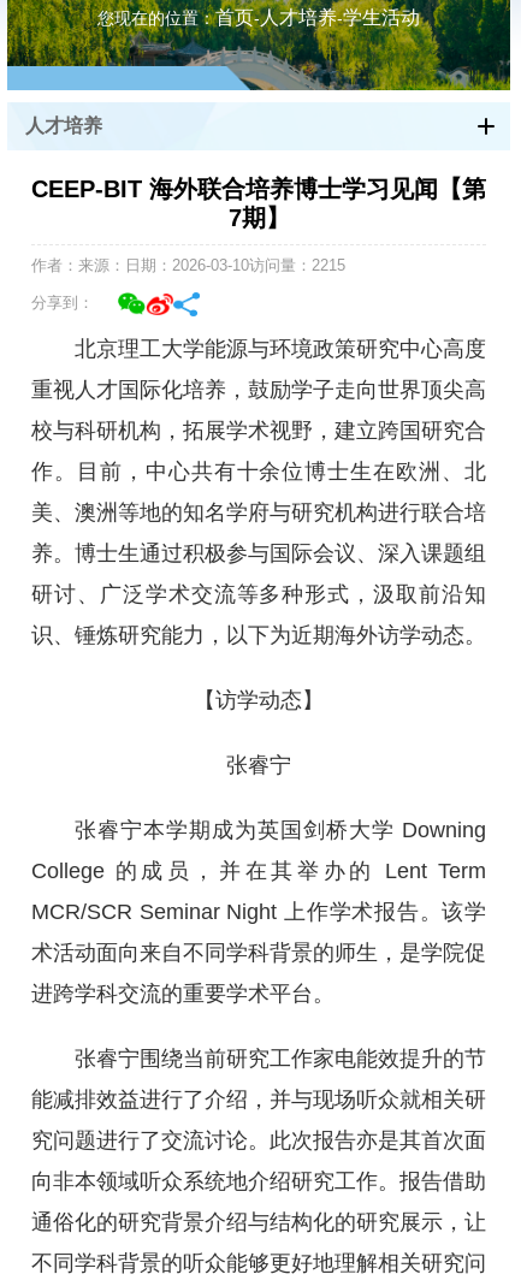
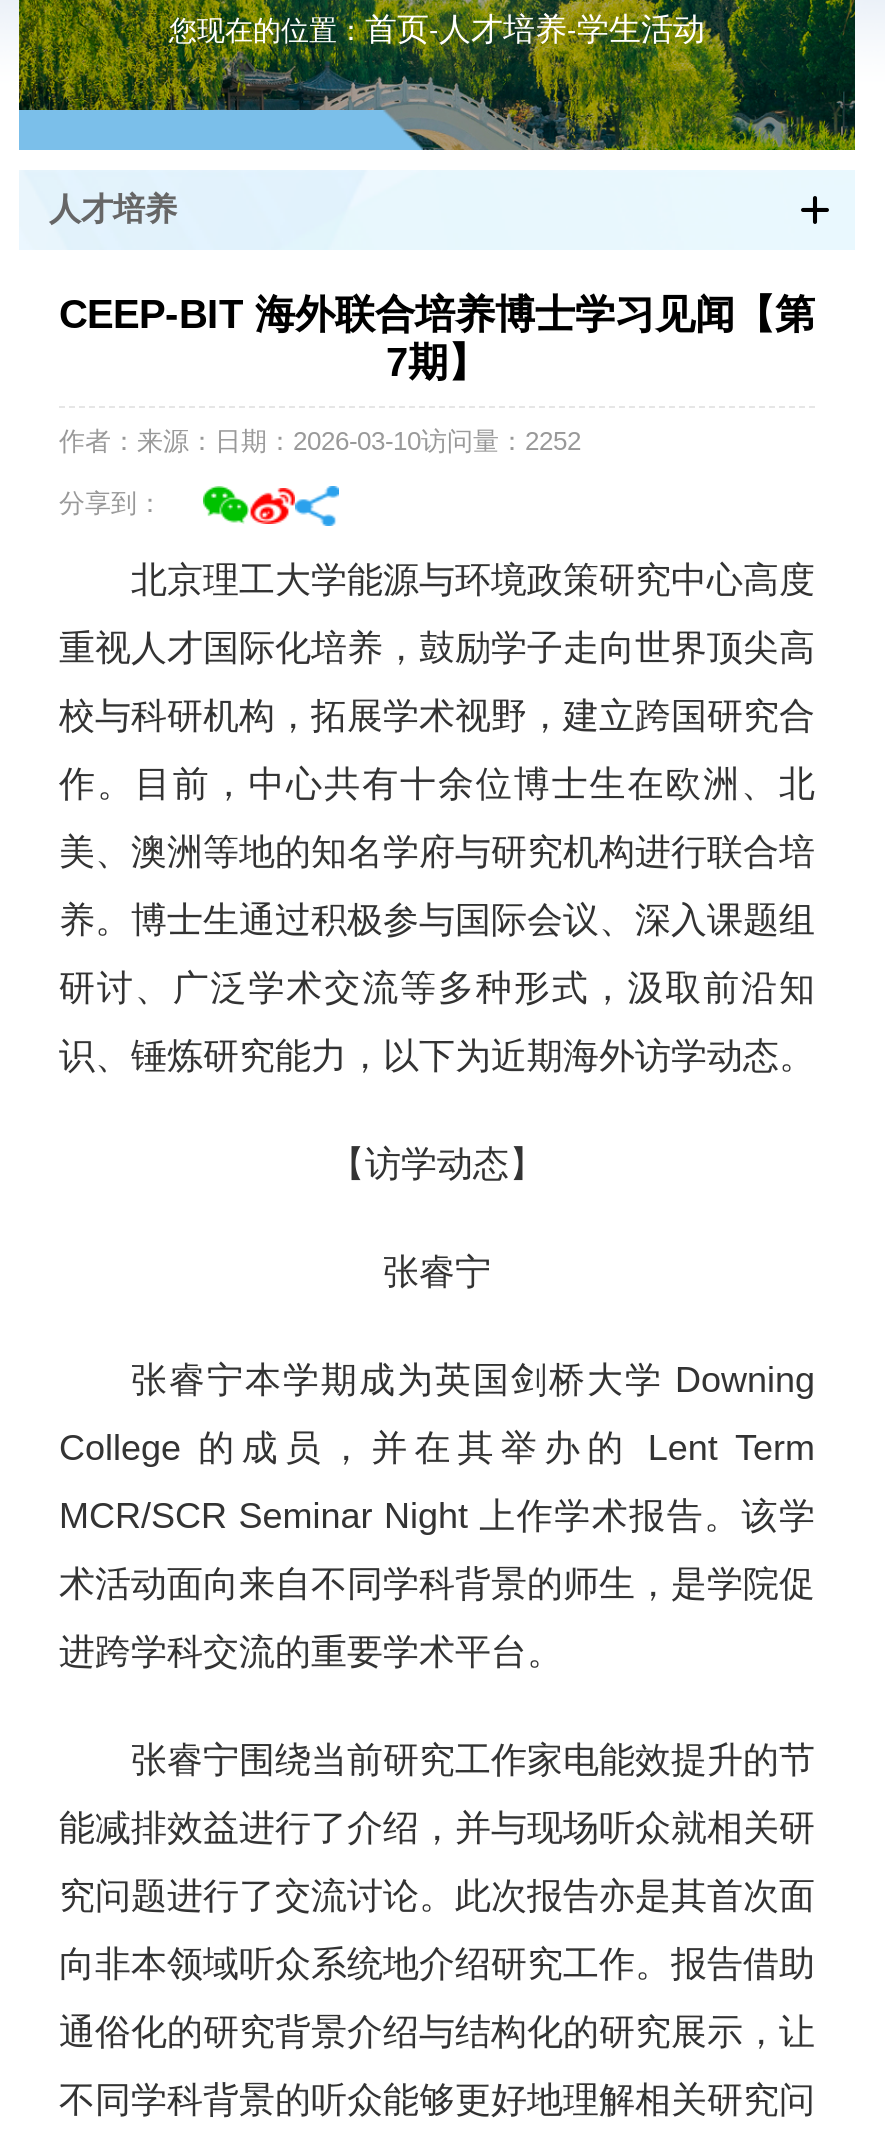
[31,256,345,274] 作者：来源：日期：2026-03-10访问量：2215 -> [59,425,581,455] 作者：来源：日期：2026-03-10访问量：2252

